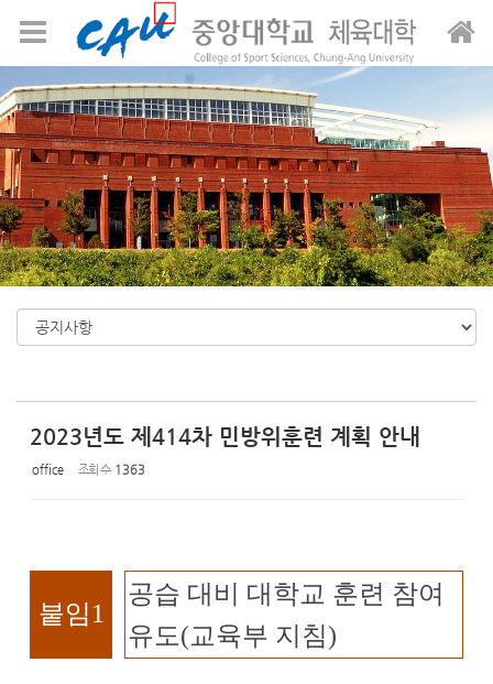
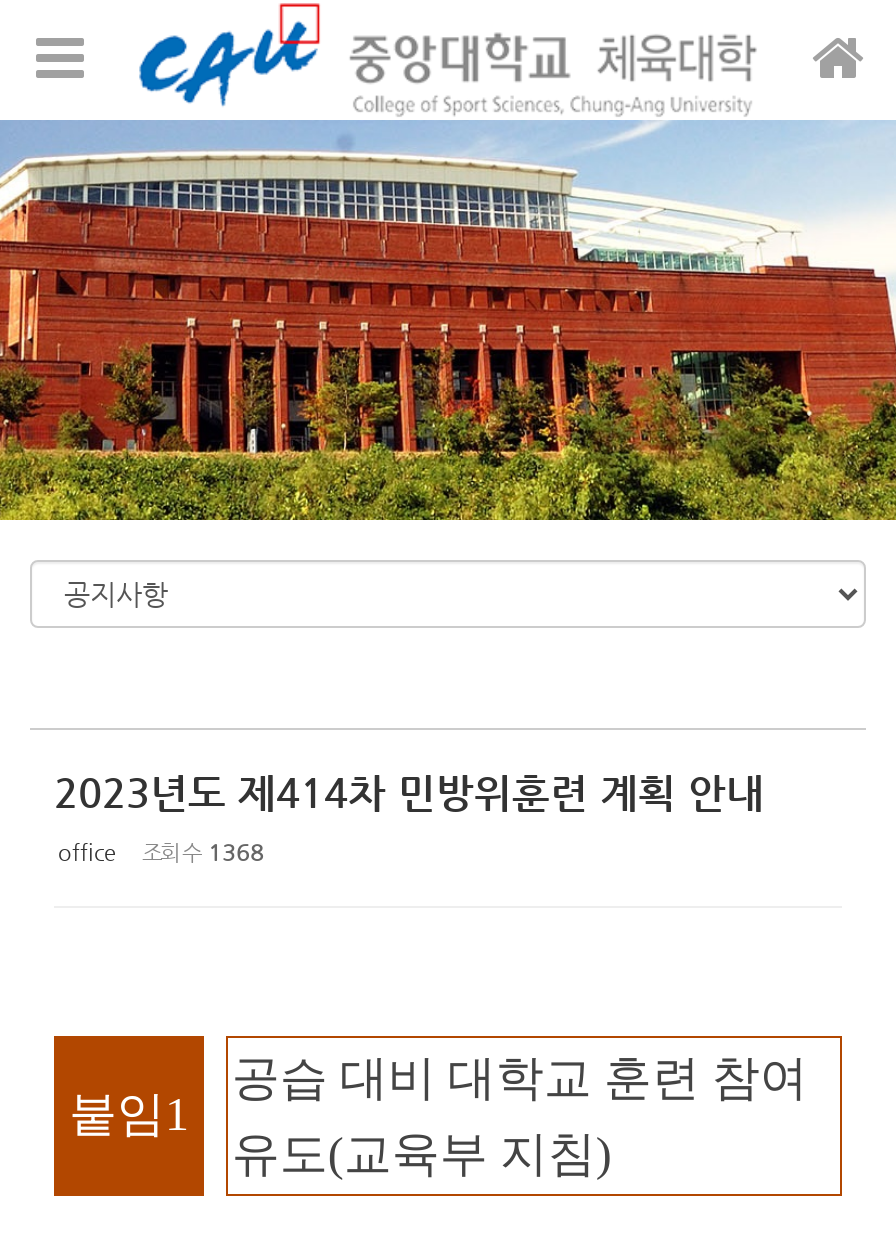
[32,463,145,477] office 조회 수 1363 -> [58,840,264,866] office 조회 수 1368

